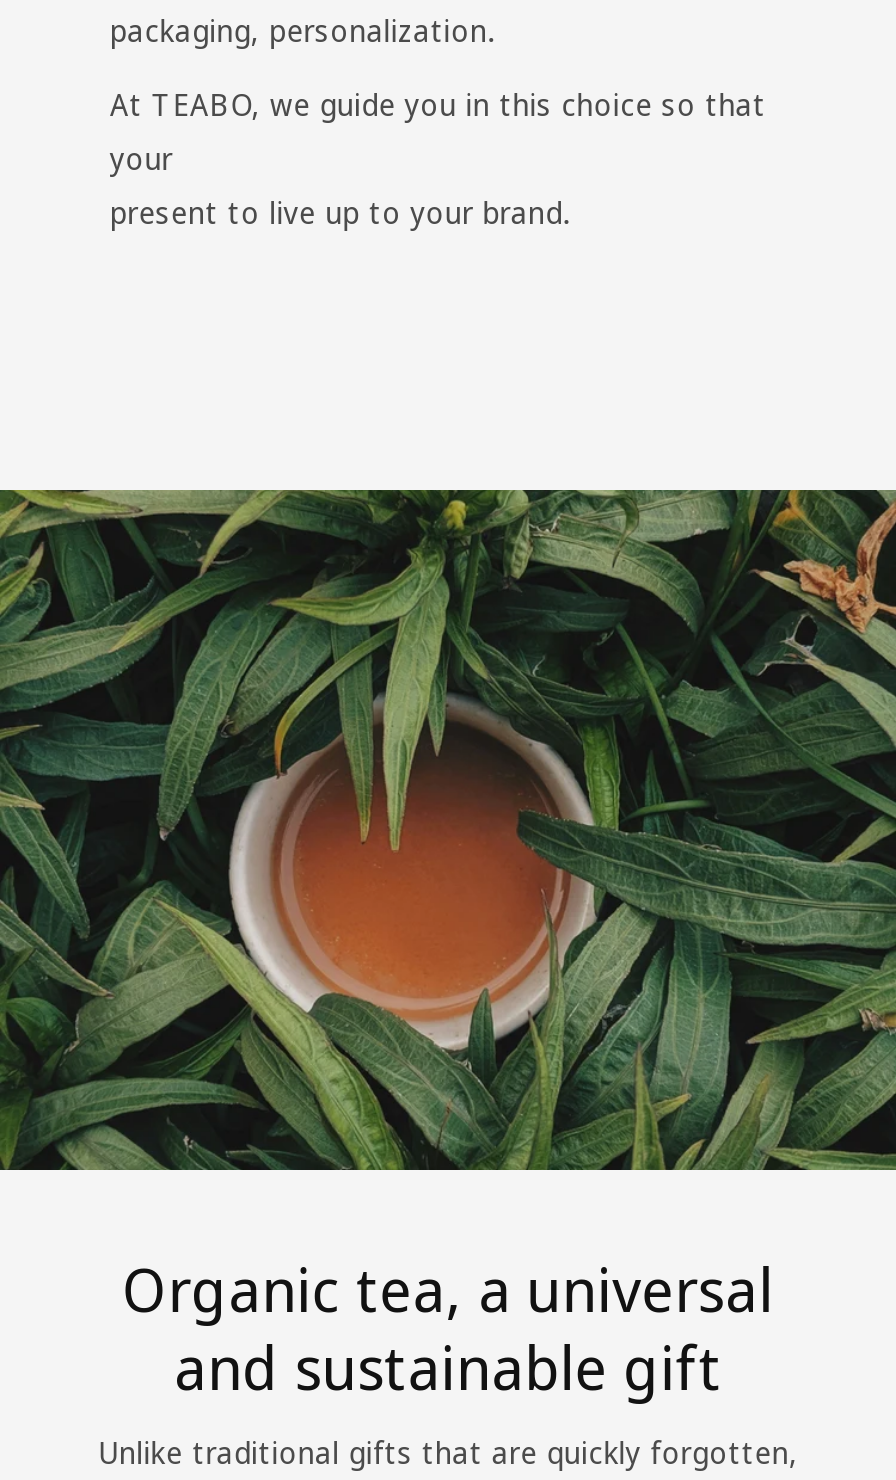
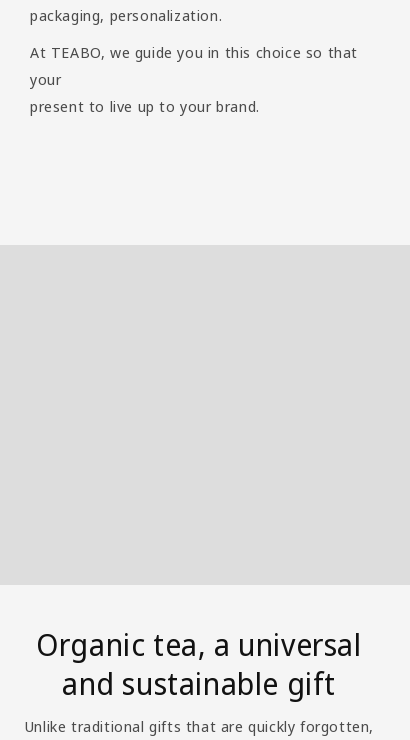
[6,488,890,1172] [image] -> none

